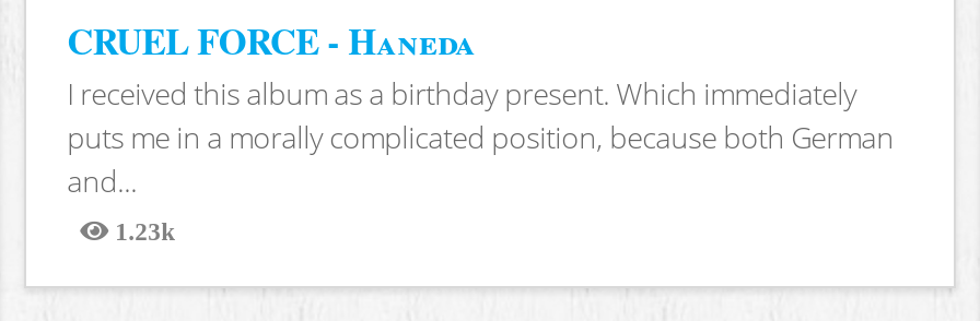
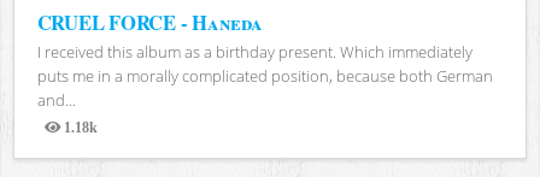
[109,219,177,243] 1.23k -> [60,121,97,134] 1.18k

